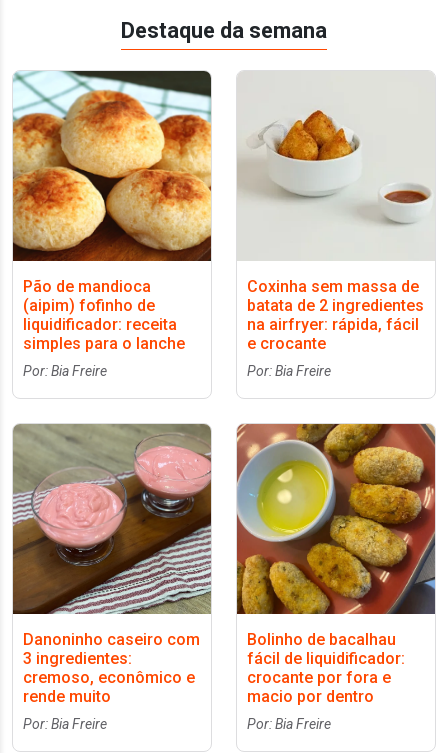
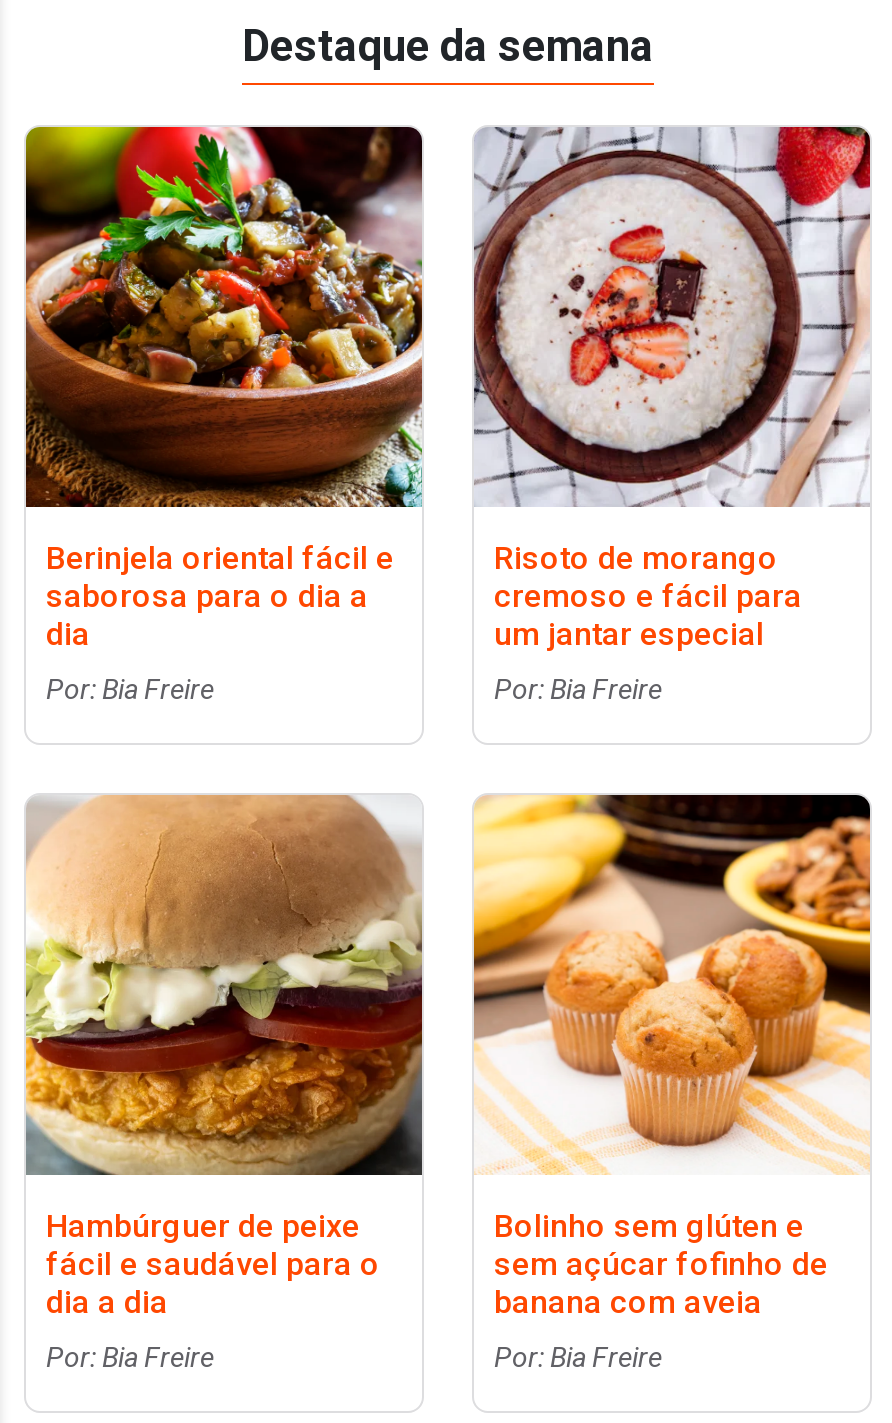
[12,70,212,353] [image] | Pão de mandioca | (aipim) fofinho de | liquidificador: receita | simples para o lanche -> [24,125,424,653] [image] | Berinjela oriental fácil e | saborosa para o dia a | dia
[237,71,435,353] [image] | Coxinha sem massa de | batata de 2 ingredientes | na airfryer: rápida, fácil | e crocante -> [472,125,872,653] [image] | Risoto de morango | cremoso e fácil para | um jantar especial
[12,423,212,706] [image] | Danoninho caseiro com | 3 ingredientes: | cremoso, econômico e | rende muito -> [24,795,424,1321] [image] | Hambúrguer de peixe | fácil e saudável para o | dia a dia
[236,423,436,706] [image] | Bolinho de bacalhau | fácil de liquidificador: | crocante por fora e | macio por dentro -> [472,793,872,1321] [image] | Bolinho sem glúten e | sem açúcar fofinho de | banana com aveia

